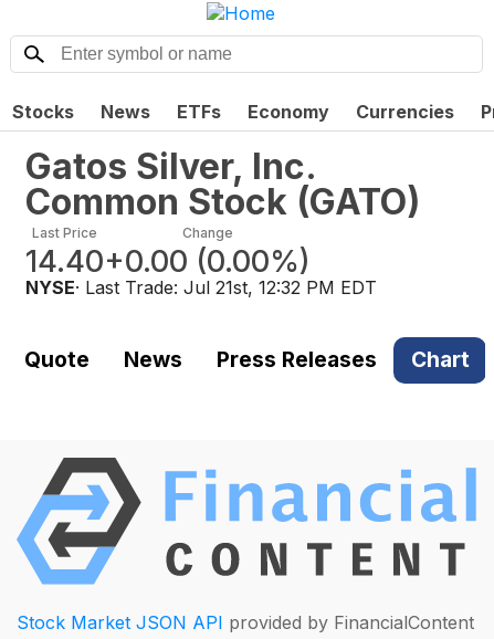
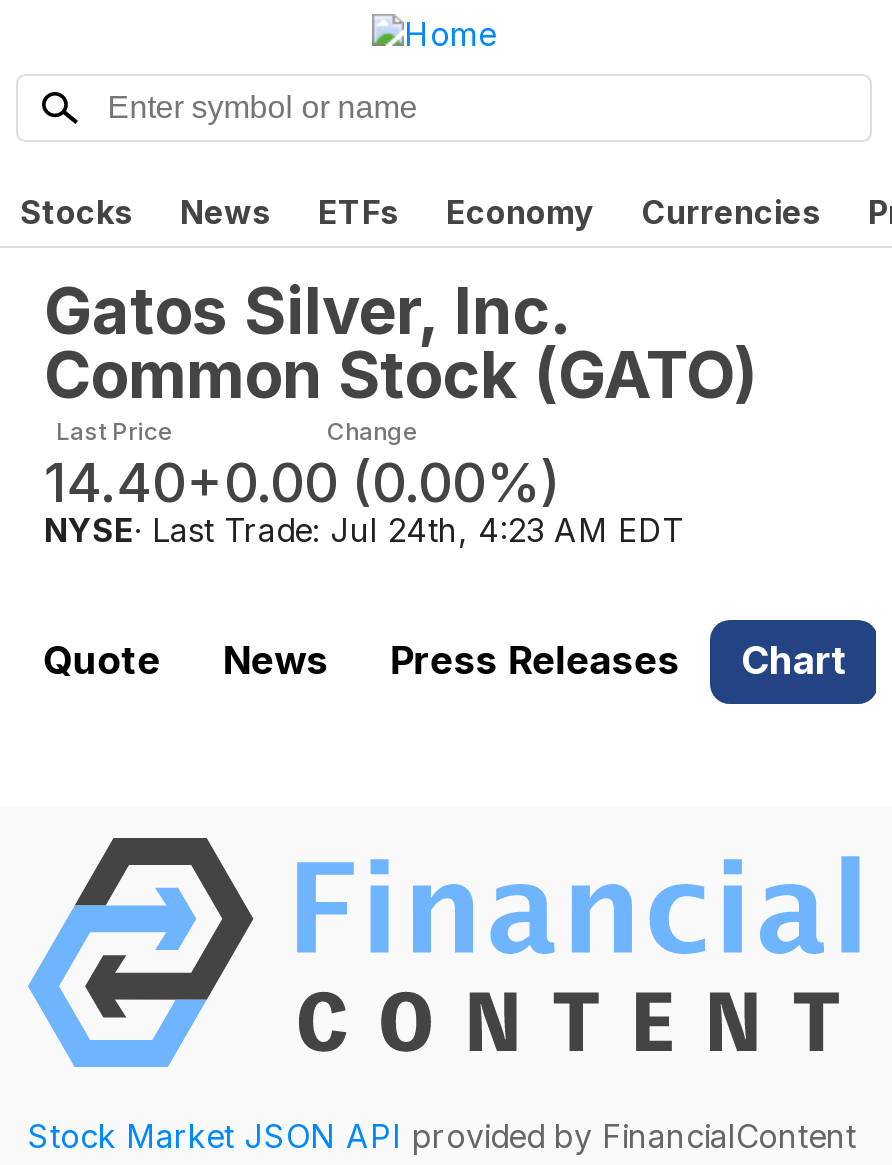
[25,276,377,298] NYSE · Last Trade: Jul 21st, 12:32 PM EDT -> [44,509,684,549] NYSE · Last Trade: Jul 24th, 4:23 AM EDT

